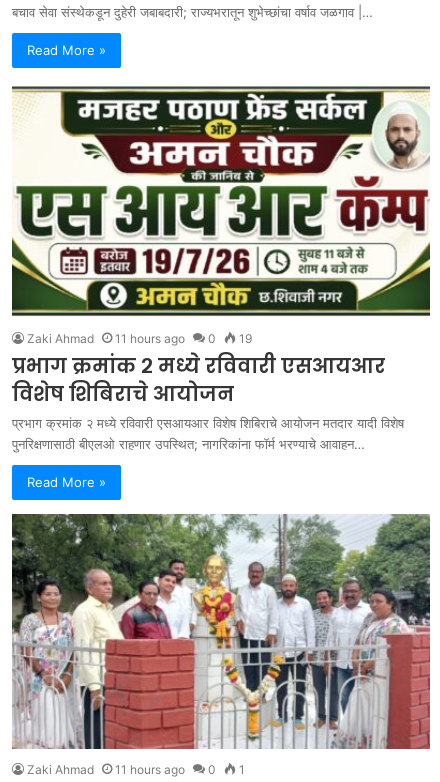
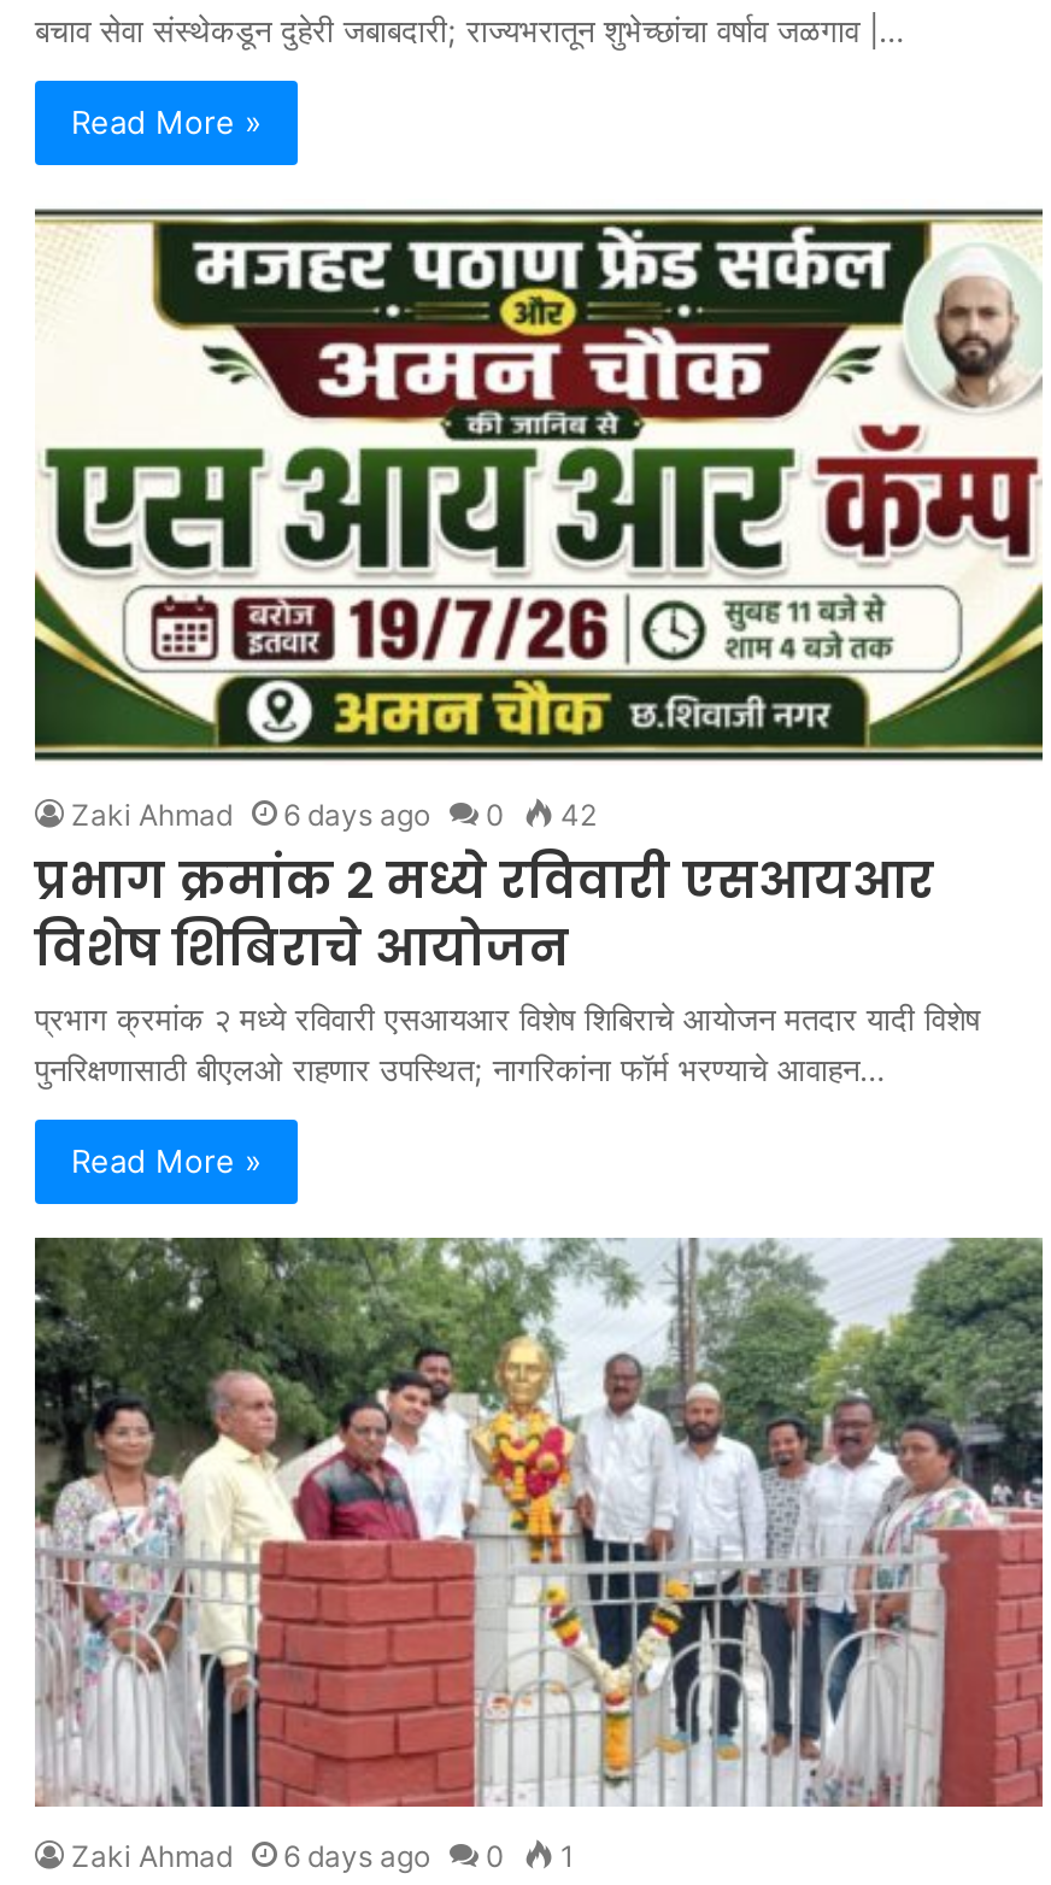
[115,331,185,346] 11 hours ago -> [283,797,430,833] 6 days ago
[236,331,252,346] 19 -> [553,797,597,833] 42
[27,762,245,777] Zaki Ahmad 11 hours ago 0 1 -> [71,1838,575,1874] Zaki Ahmad 6 days ago 0 1

